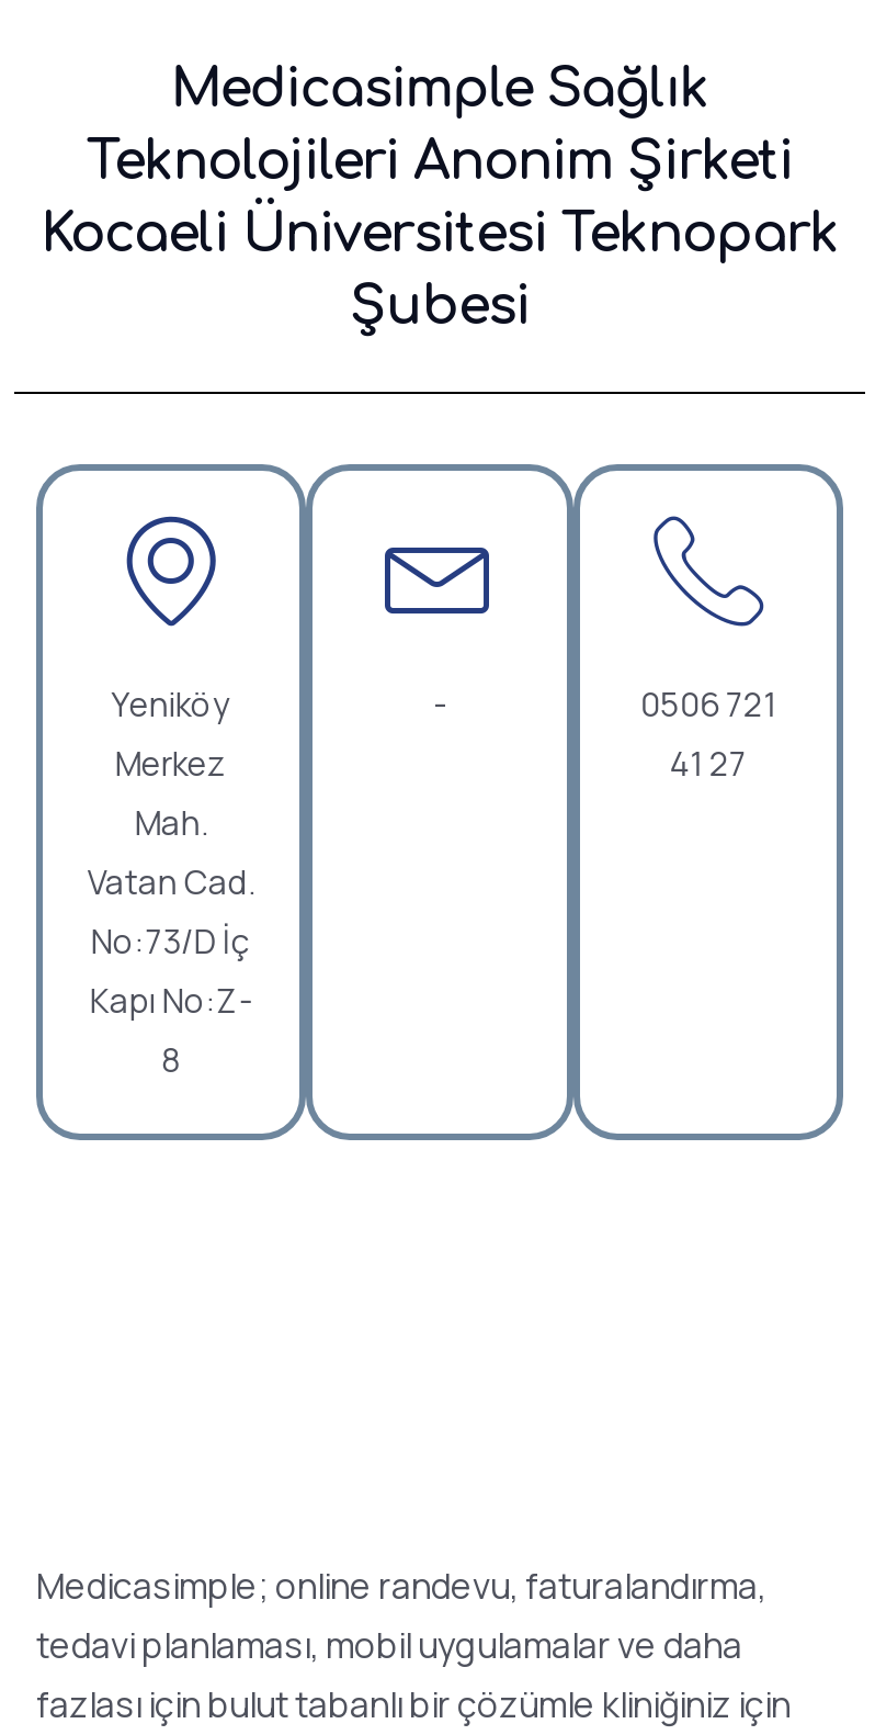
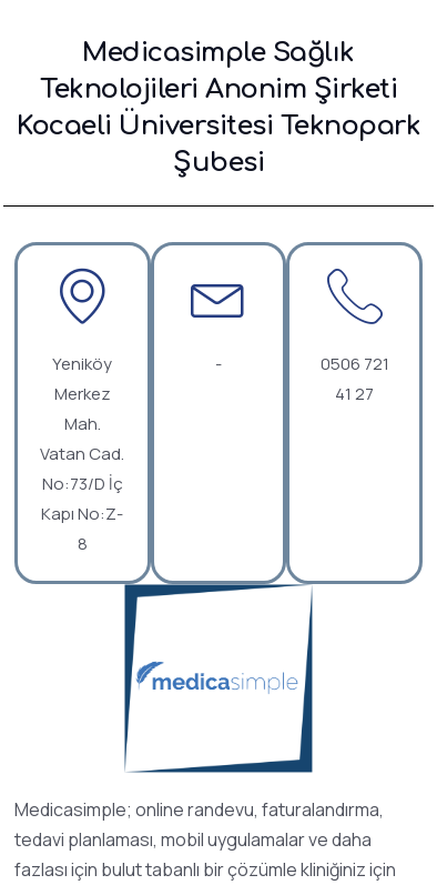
none -> [123,583,314,774] [image]

